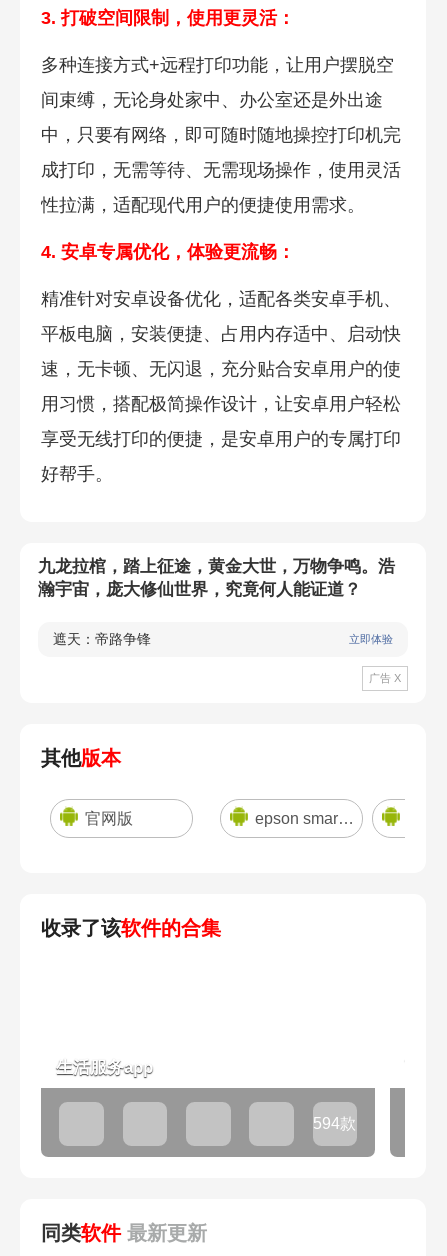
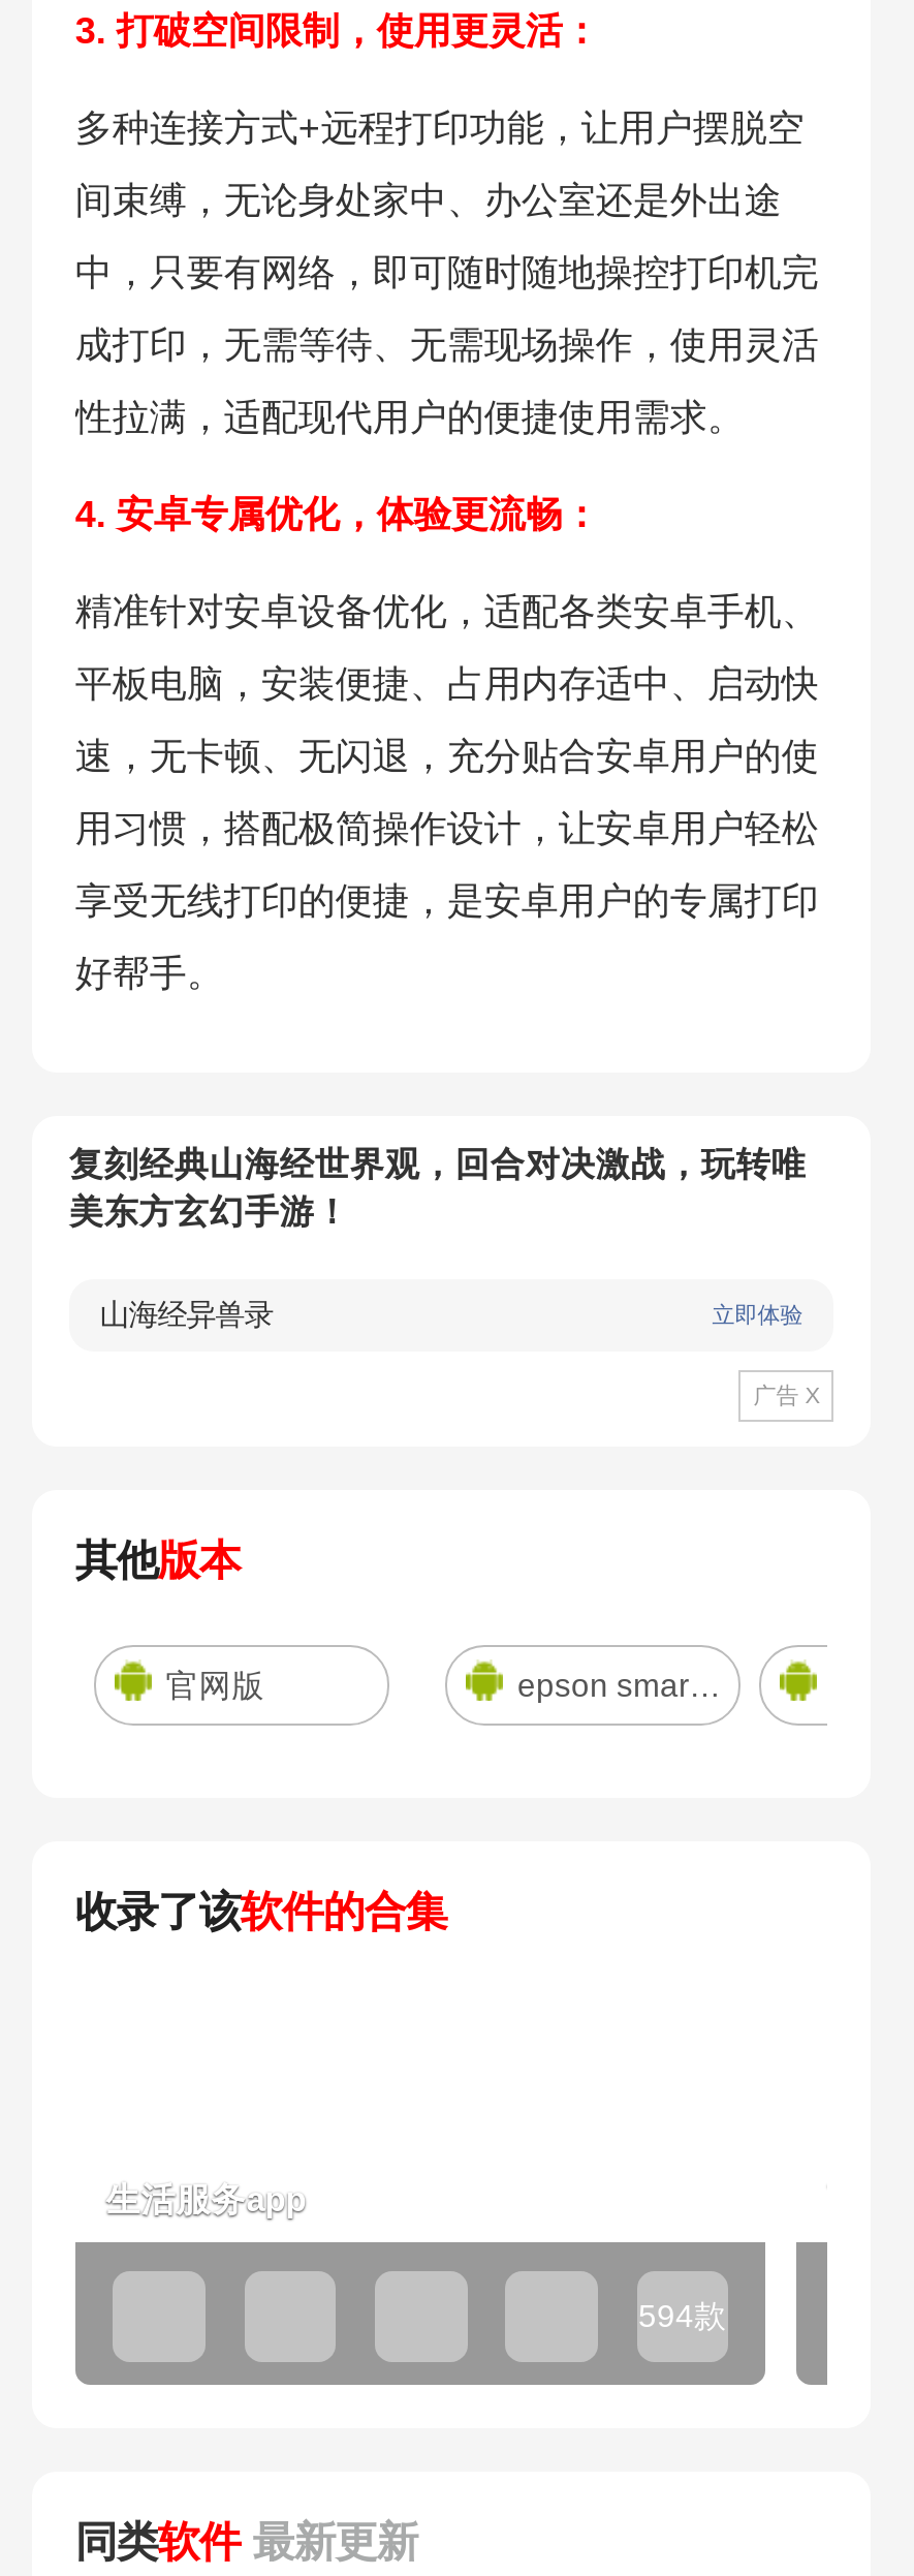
[38,557,395,599] 九龙拉棺，踏上征途，黄金大世，万物争鸣。浩 | 瀚宇宙，庞大修仙世界，究竟何人能证道？ -> [69,1145,806,1231] 复刻经典山海经世界观，回合对决激战，玩转唯 | 美东方玄幻手游！
[53,631,151,647] 遮天：帝路争锋 -> [100,1297,273,1330] 山海经异兽录

